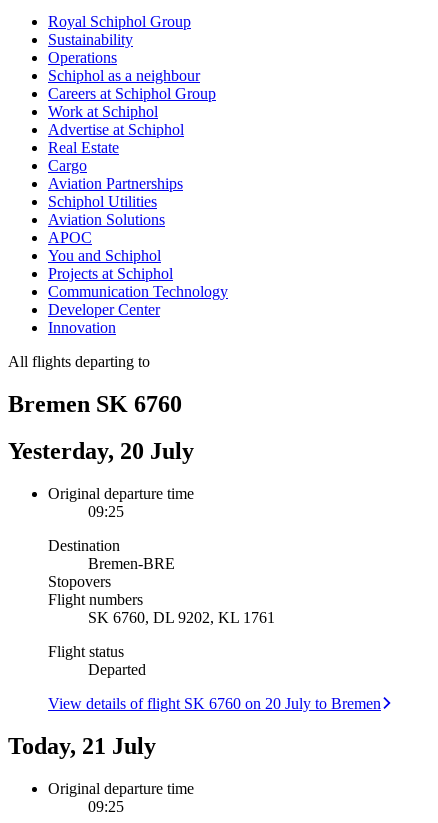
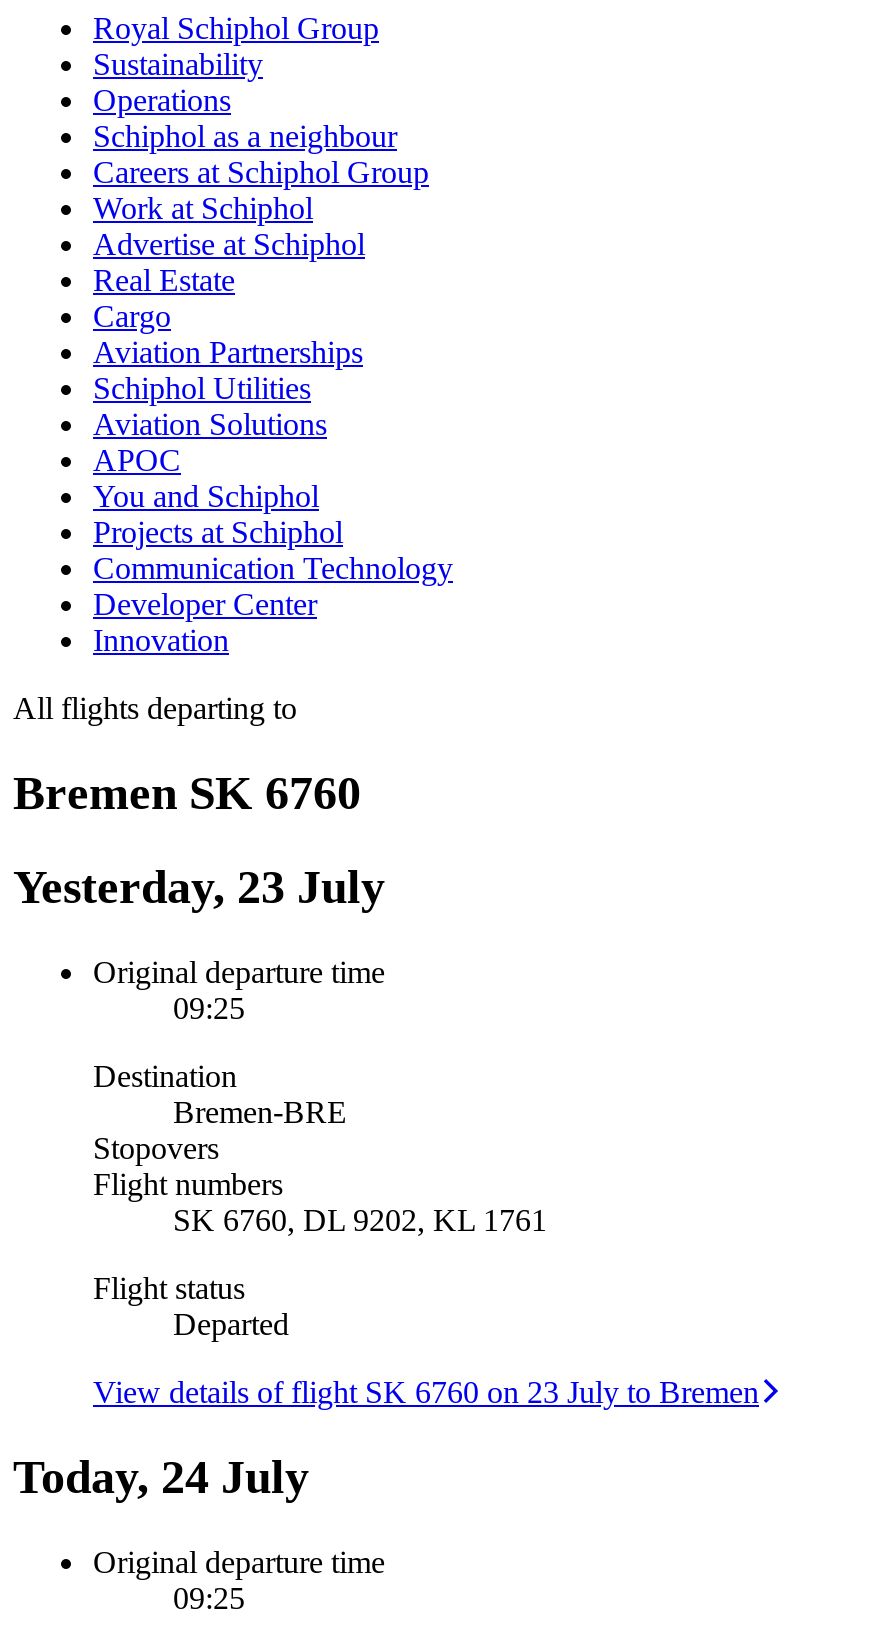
[8,438,194,464] Yesterday, 20 July -> [13,861,385,913] Yesterday, 23 July
[48,695,381,712] View details of flight SK 6760 on 20 July to Bremen -> [93,1374,759,1408] View details of flight SK 6760 on 23 July to Bremen
[8,733,156,759] Today, 21 July -> [13,1450,309,1502] Today, 24 July

